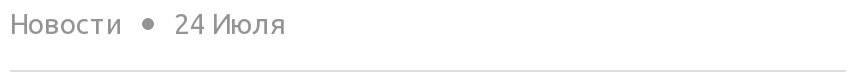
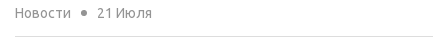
[10,8,284,40] Новости 24 Июля -> [15,5,152,21] Новости 21 Июля

